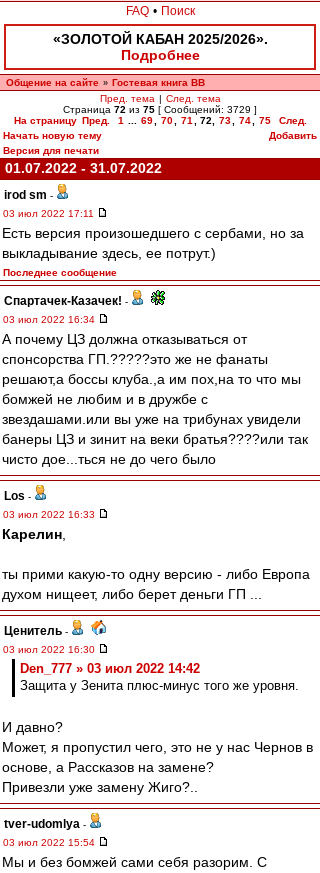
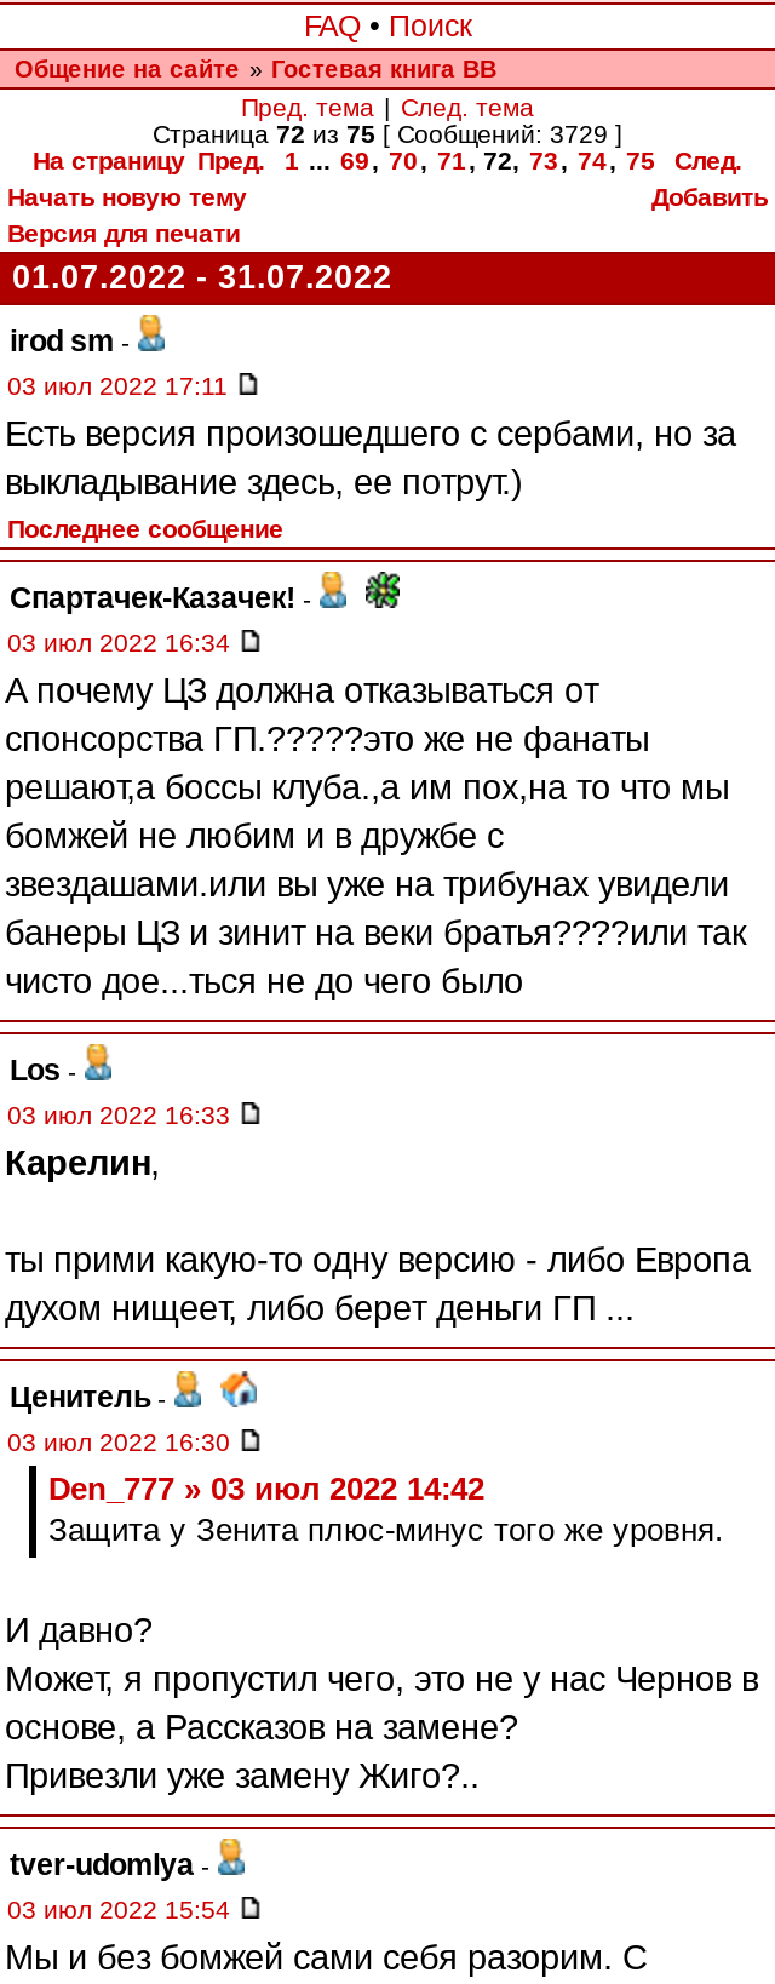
[52,31,267,63] «ЗОЛОТОЙ КАБАН 2025/2026». | Подробнее -> none

